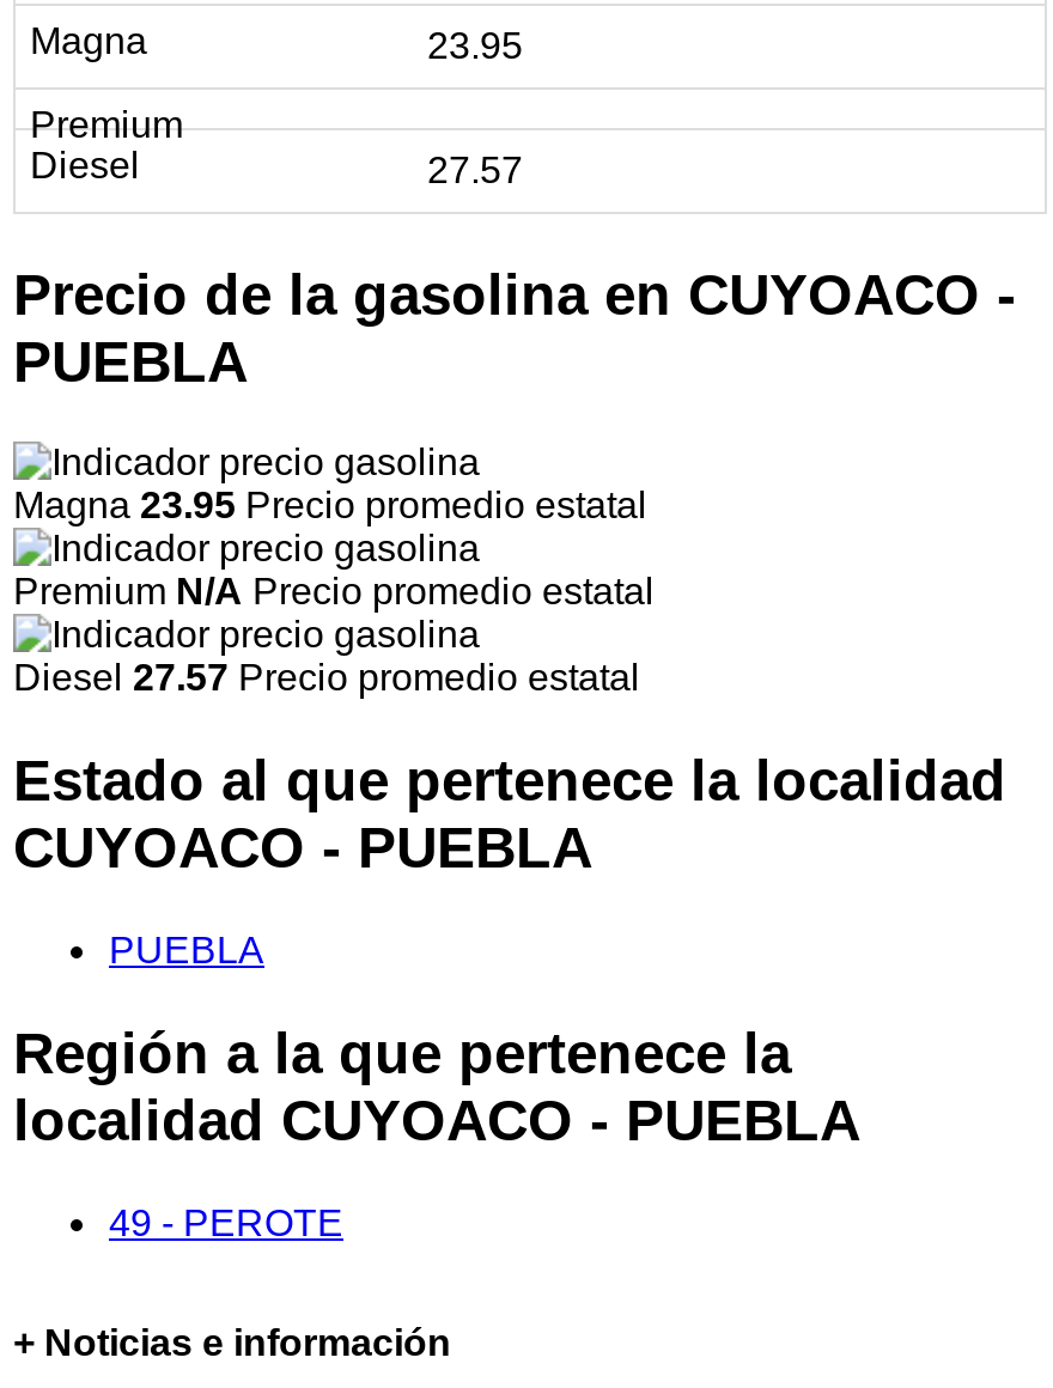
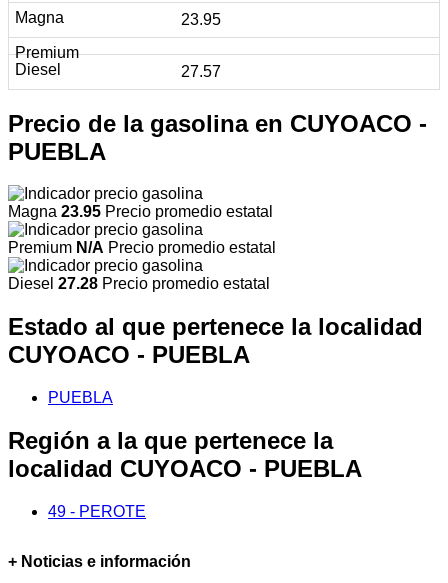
[13,658,640,699] Diesel 27.57 Precio promedio estatal -> [8,275,270,292] Diesel 27.28 Precio promedio estatal

